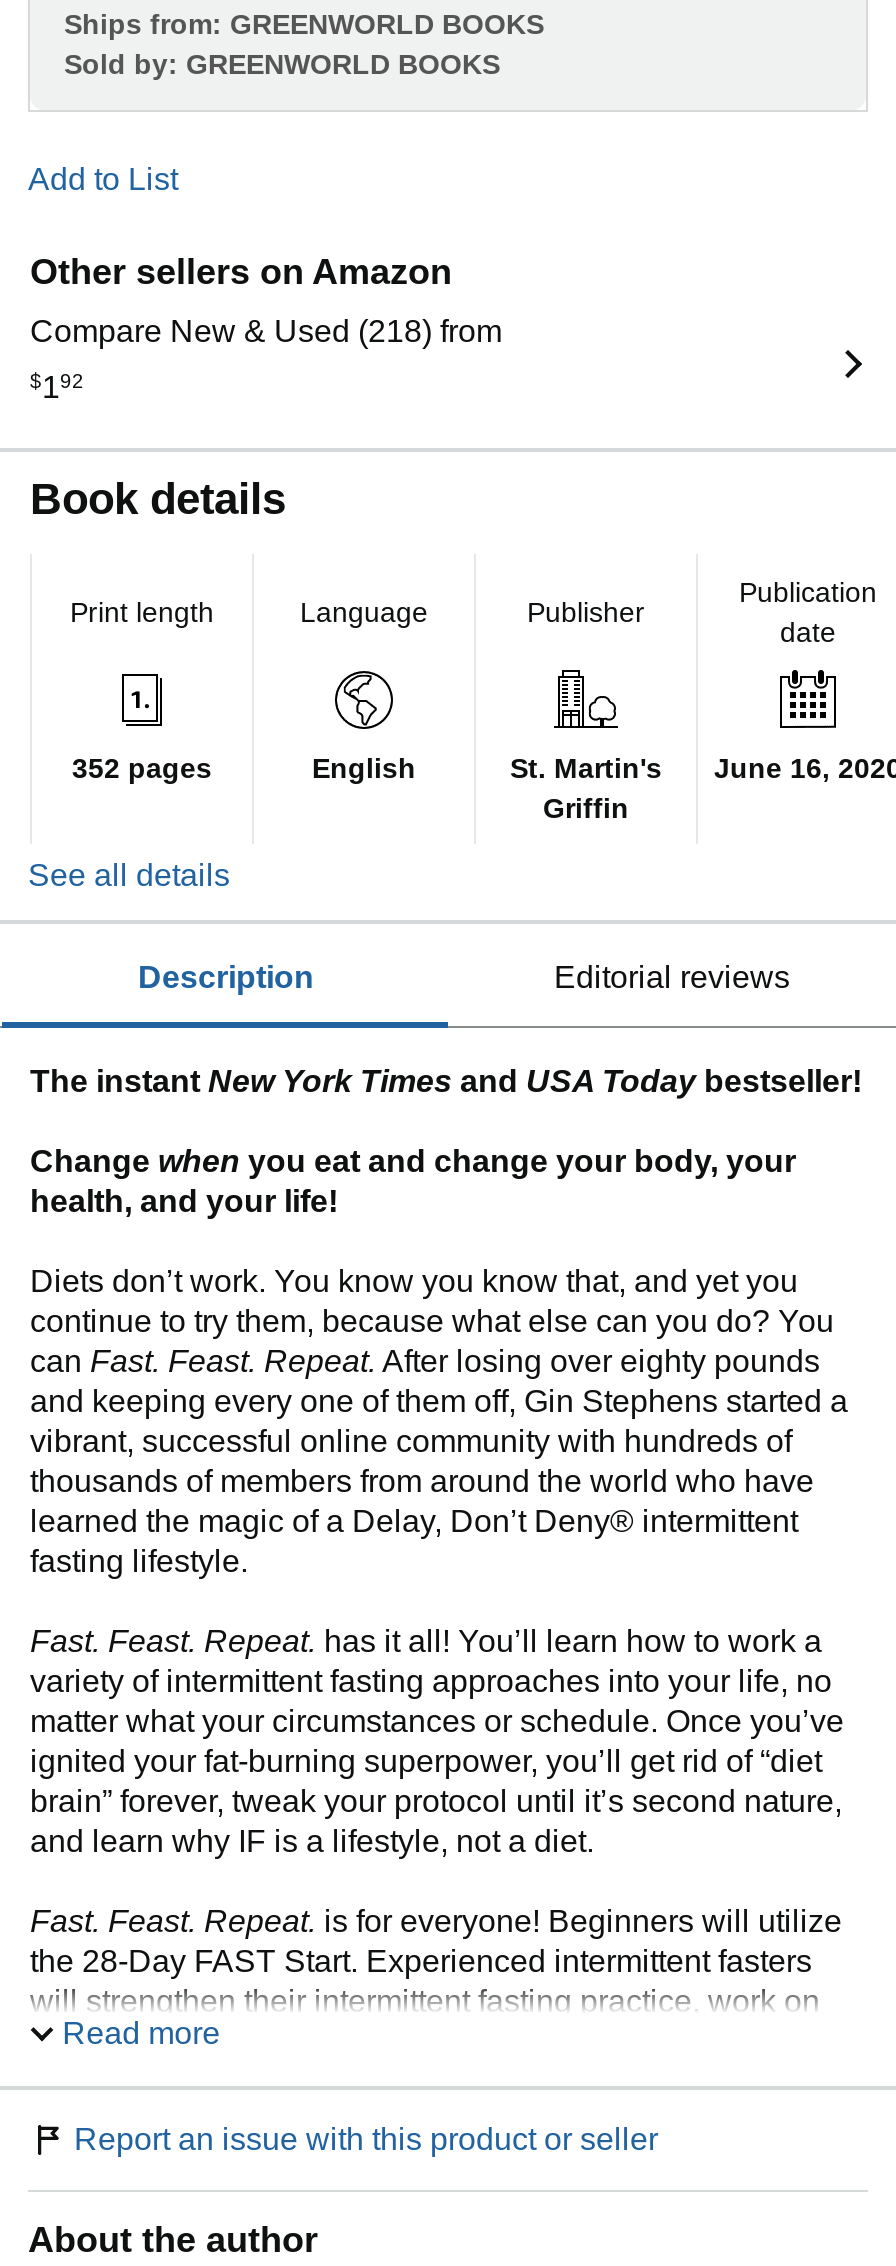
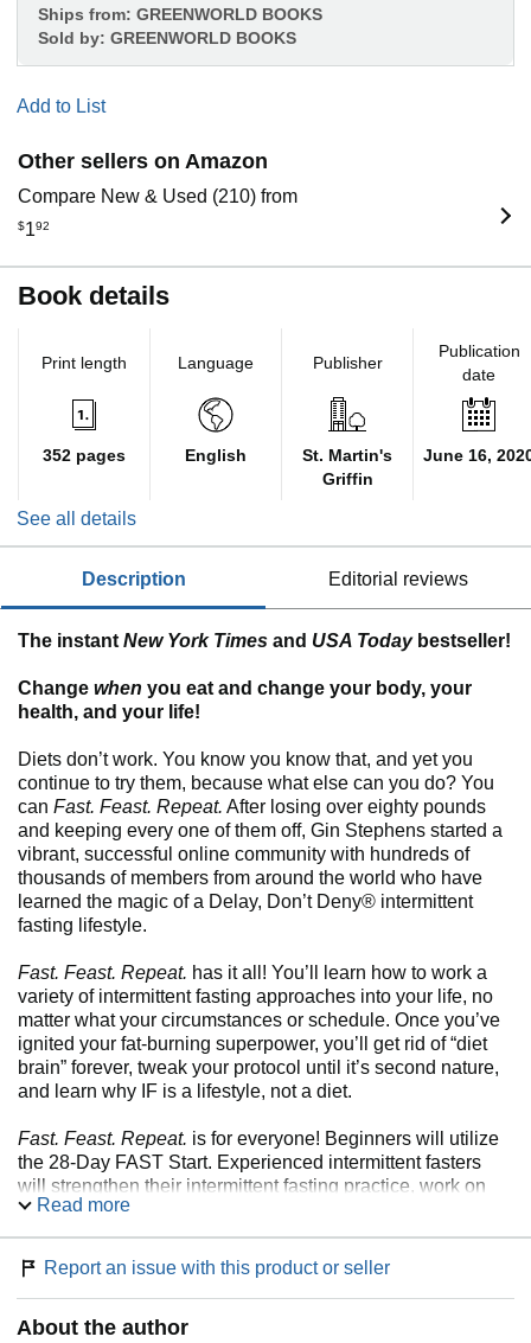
[30,314,502,348] Compare New & Used (218) from -> [18,186,298,206] Compare New & Used (210) from

